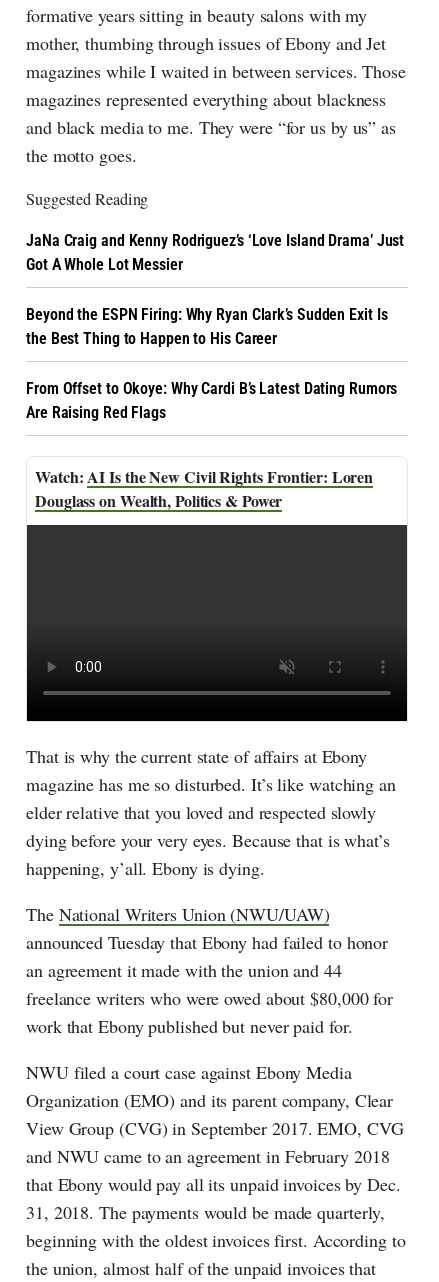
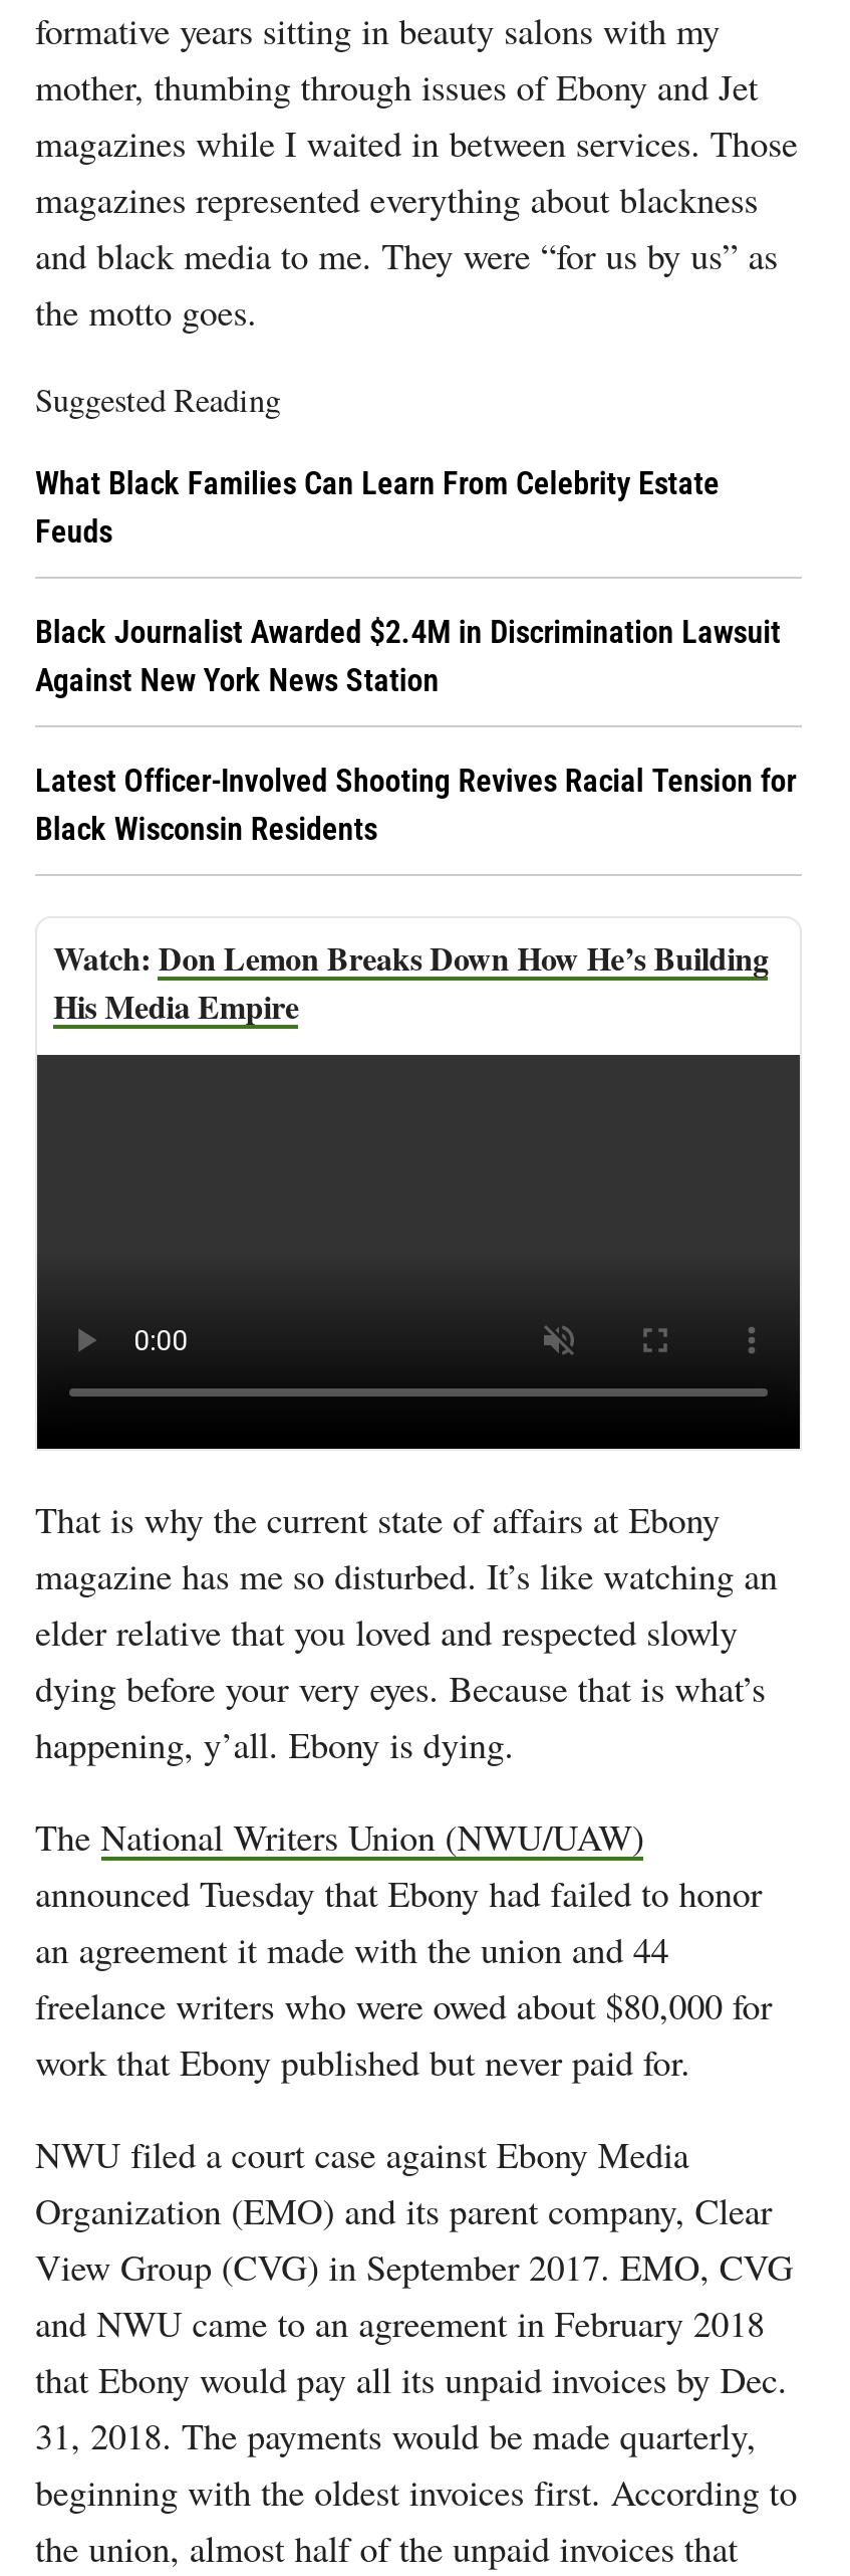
[26,231,404,274] JaNa Craig and Kenny Rodriguez’s ‘Love Island Drama’ Just | Got A Whole Lot Messier -> [35,465,719,551] What Black Families Can Learn From Celebrity Estate | Feuds
[26,305,387,348] Beyond the ESPN Firing: Why Ryan Clark’s Sudden Exit Is | the Best Thing to Happen to His Career -> [35,613,781,700] Black Journalist Awarded $2.4M in Discrimination Lawsuit | Against New York News Station
[26,379,397,422] From Offset to Okoye: Why Cardi B’s Latest Dating Rumors | Are Raising Red Flags -> [35,762,796,848] Latest Officer-Involved Shooting Revives Racial Tension for | Black Wisconsin Residents
[35,465,373,512] AI Is the New Civil Rights Frontier: Loren | Douglass on Wealth, Politics & Power -> [53,935,769,1029] Don Lemon Breaks Down How He’s Building | His Media Empire

